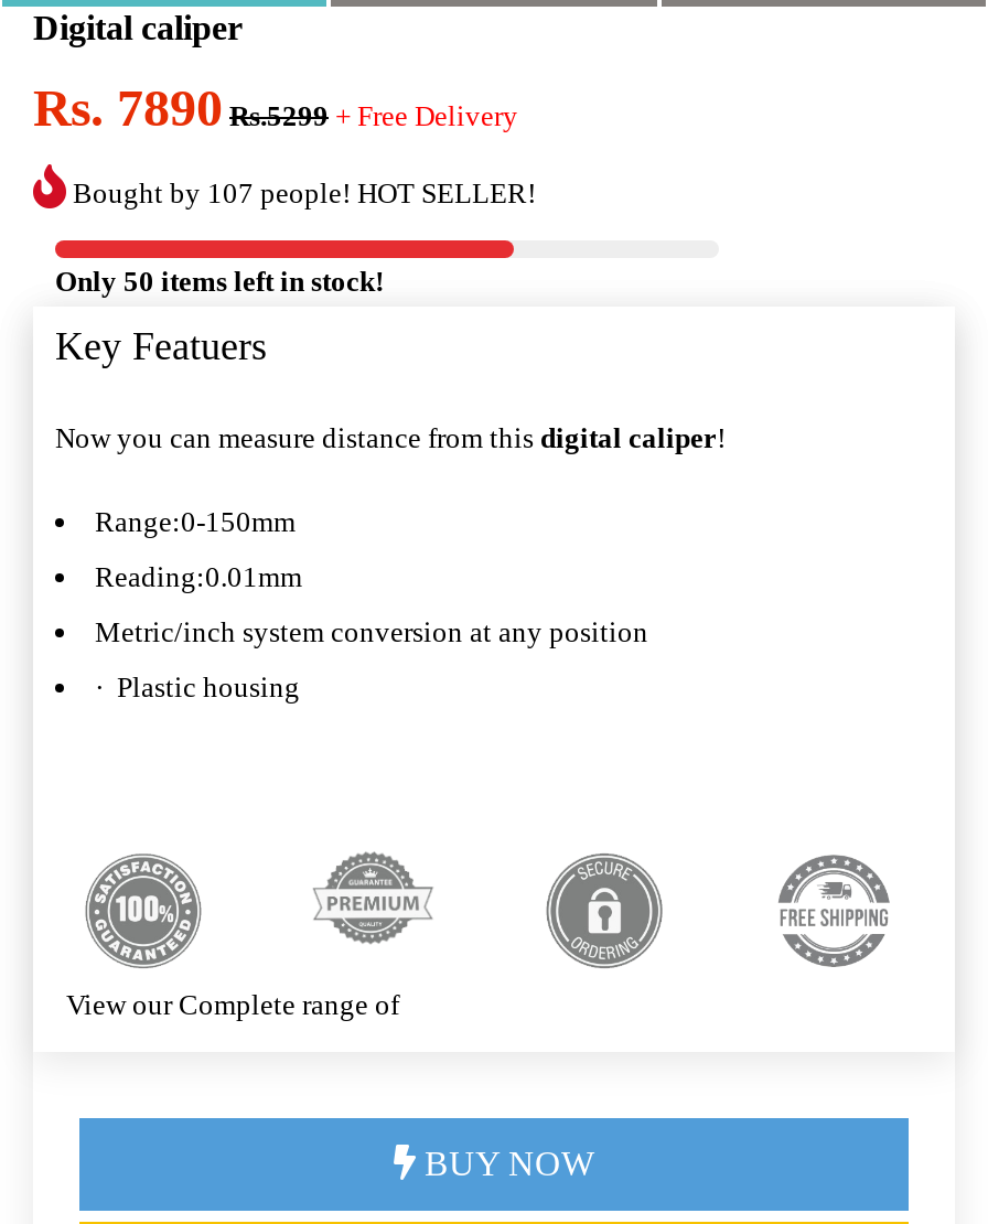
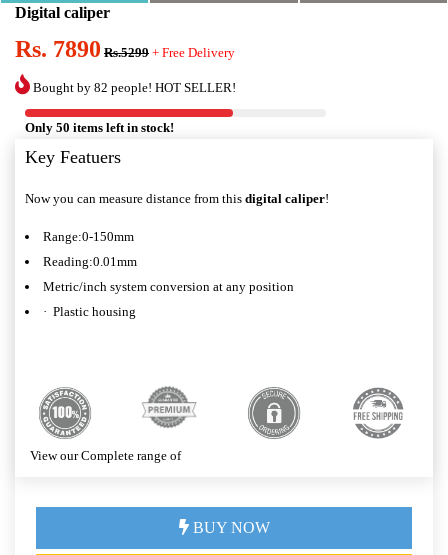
[66,176,536,209] Bought by 107 people! HOT SELLER! -> [30,80,236,95] Bought by 82 people! HOT SELLER!

